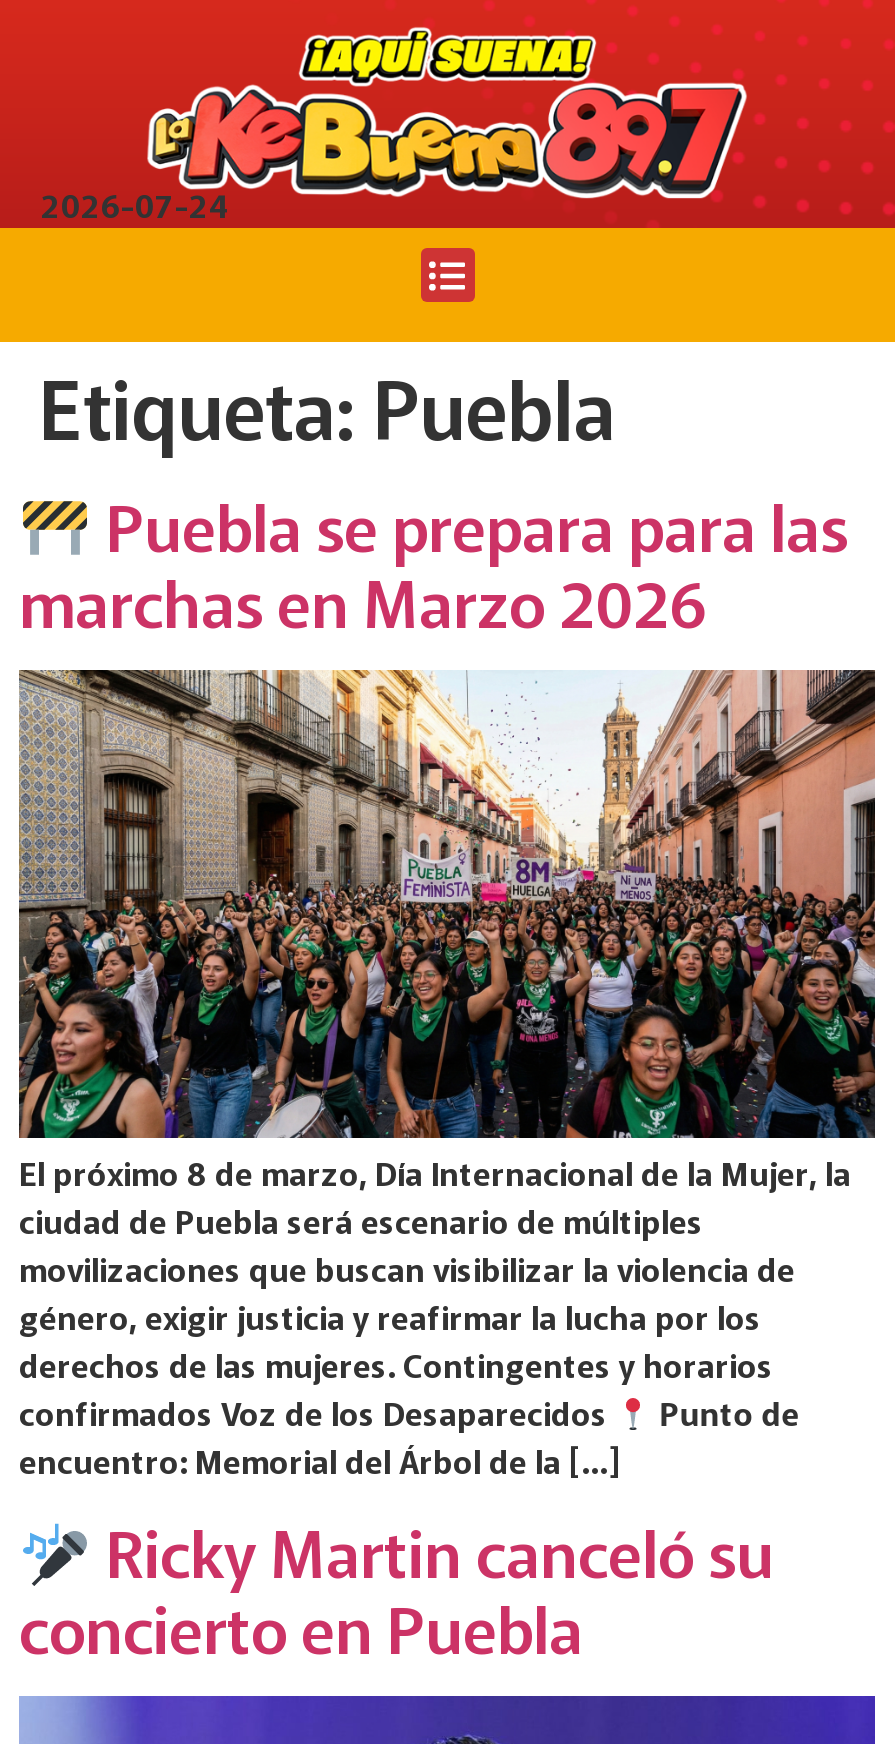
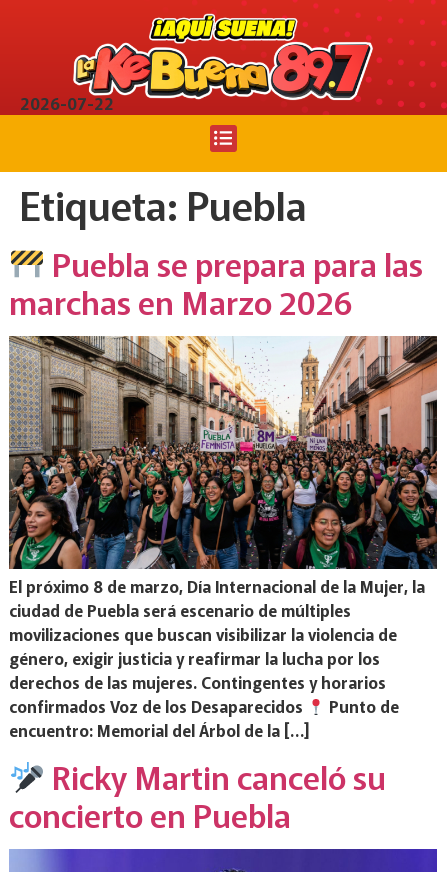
[41,181,229,229] 2026-07-24 -> [20,91,114,115] 2026-07-22

